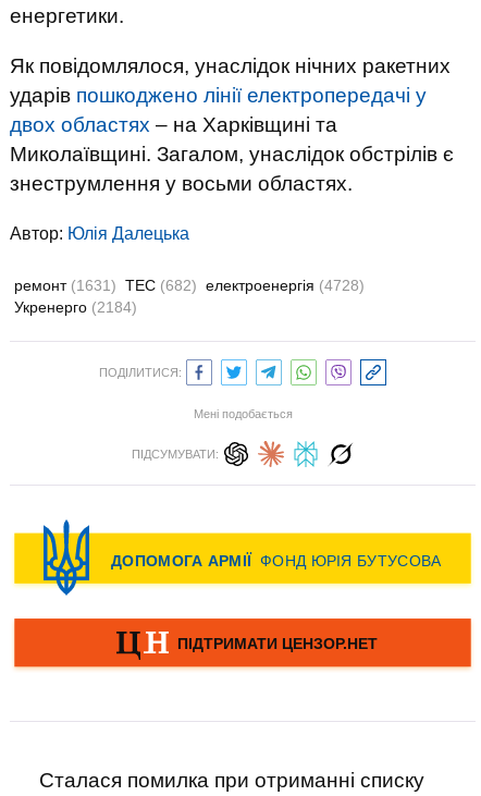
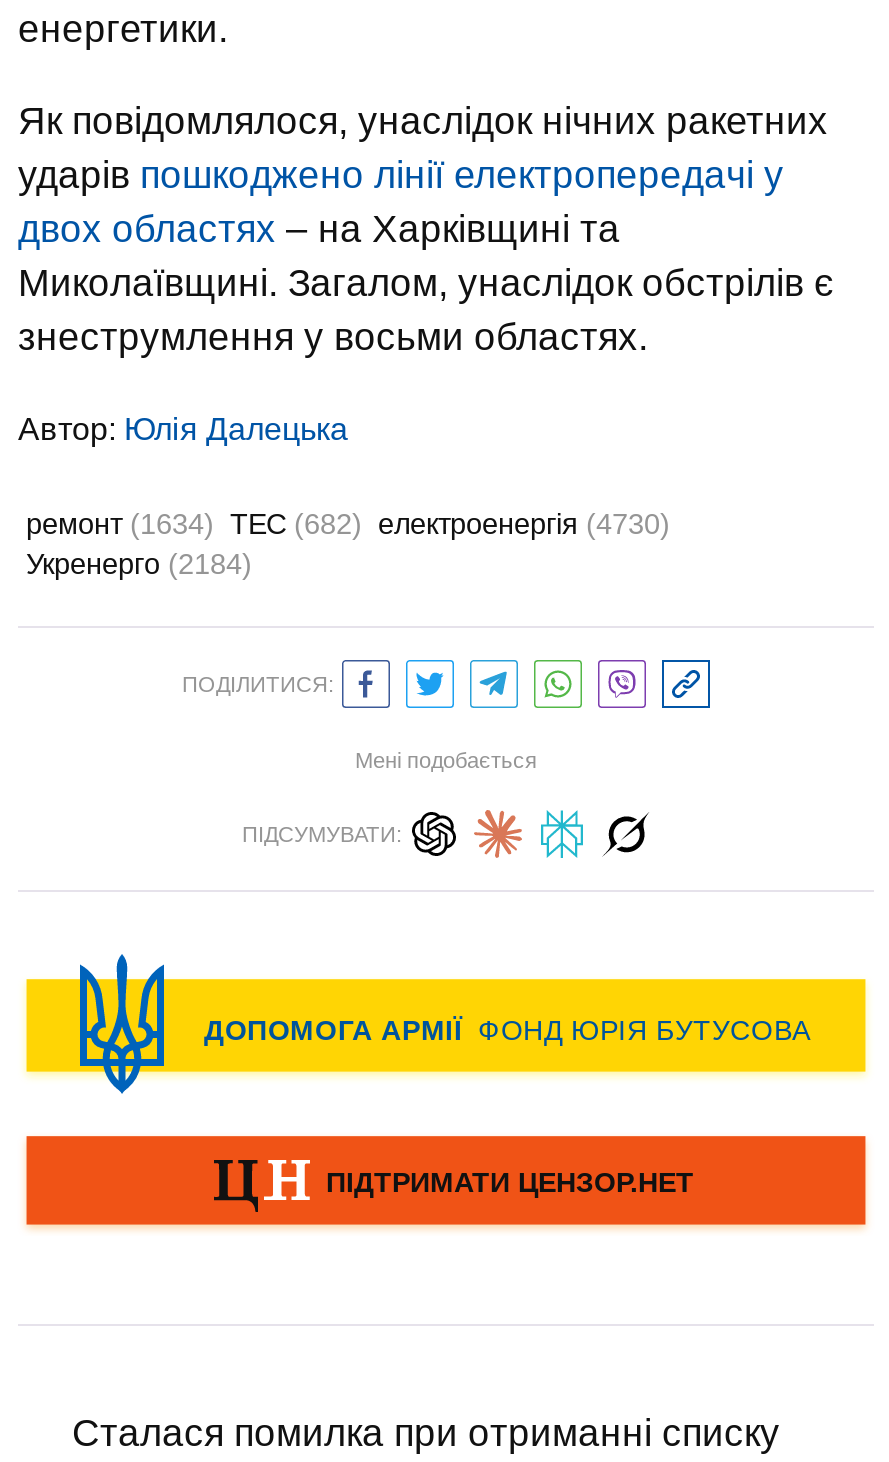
[14,277,365,294] ремонт (1631) ТЕС (682) електроенергія (4728) -> [26,508,670,540] ремонт (1634) ТЕС (682) електроенергія (4730)

